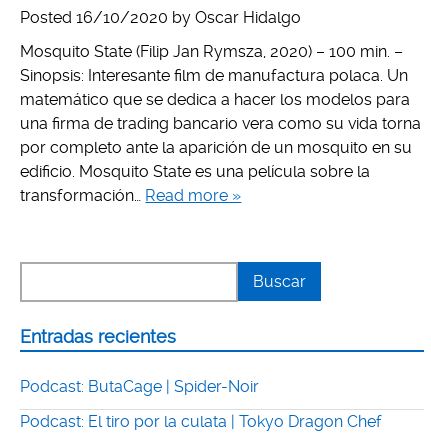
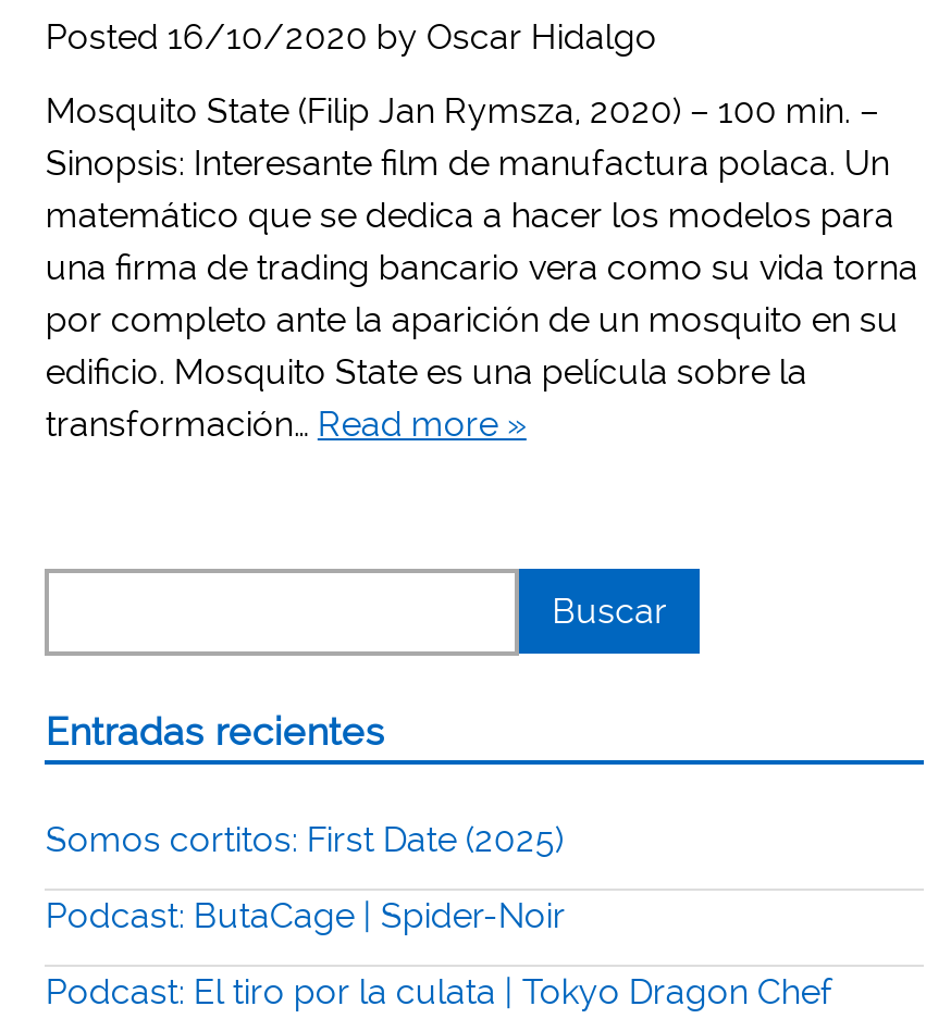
none -> [45,820,563,861] Somos cortitos: First Date (2025)

